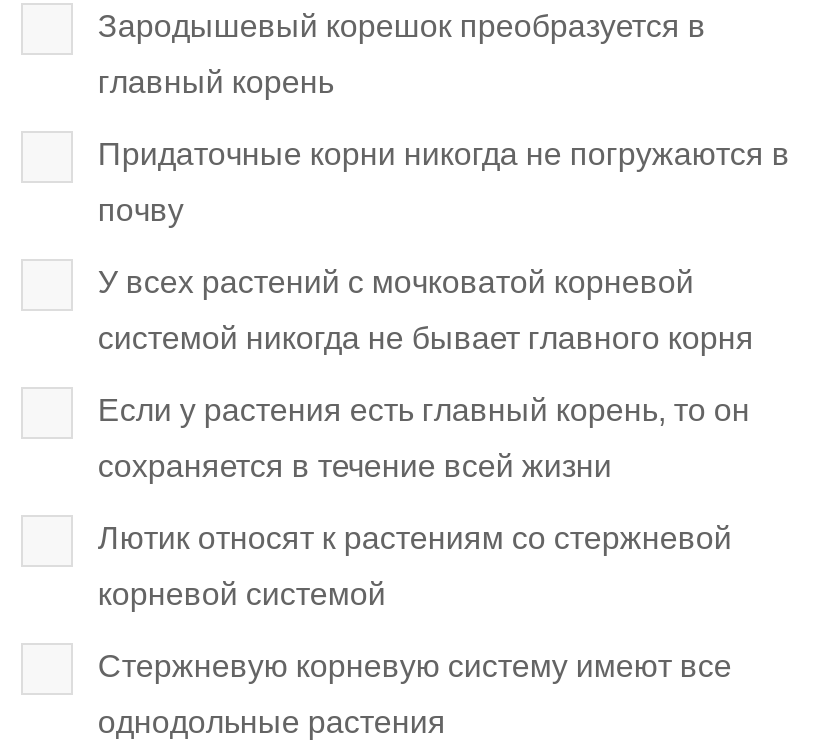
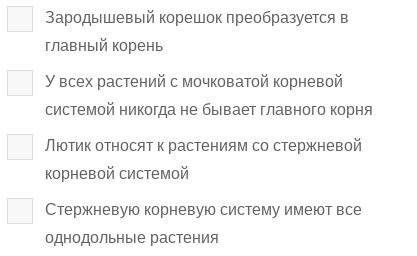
[98,137,790,227] Придаточные корни никогда не погружаются в | почву -> none
[98,393,750,483] Если у растения есть главный корень, то он | сохраняется в течение всей жизни -> none

